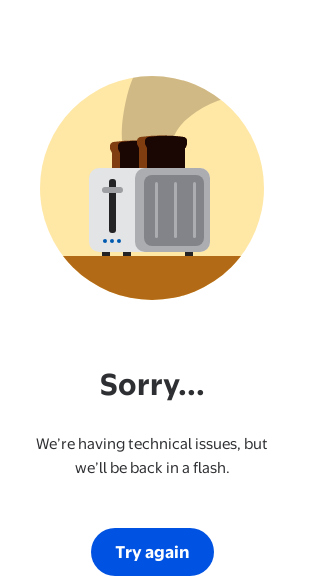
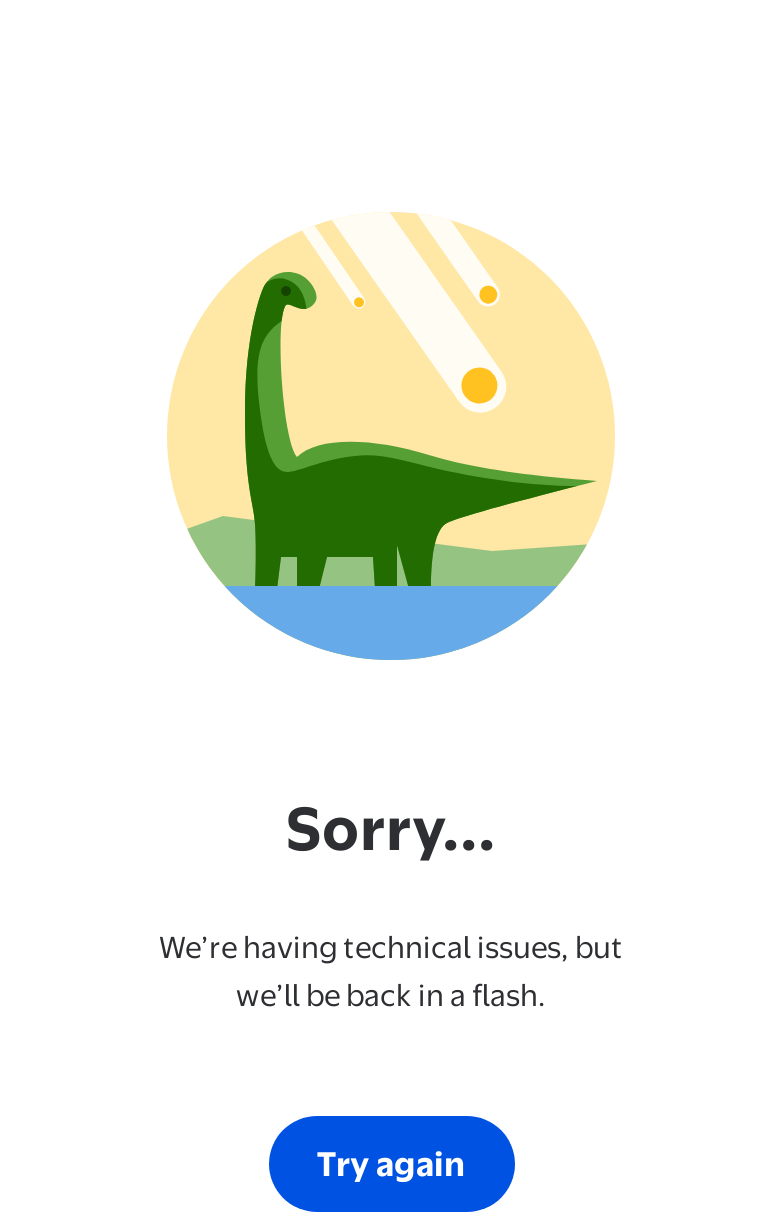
[51,76,251,301] [image] -> [187,214,595,662] [image]

